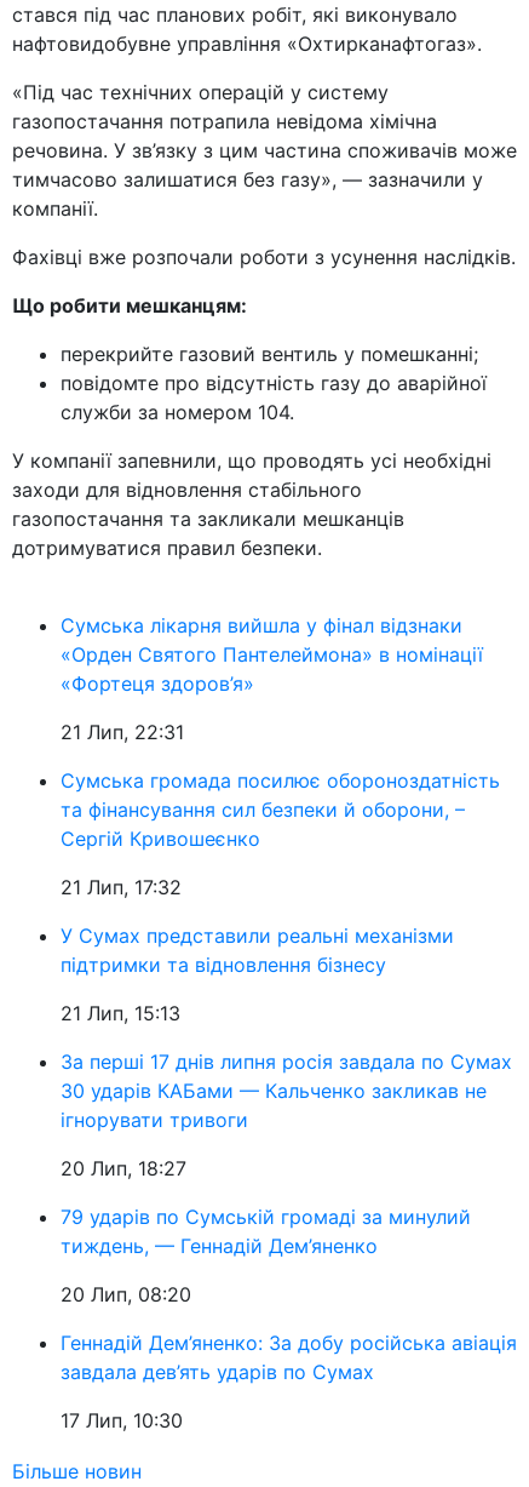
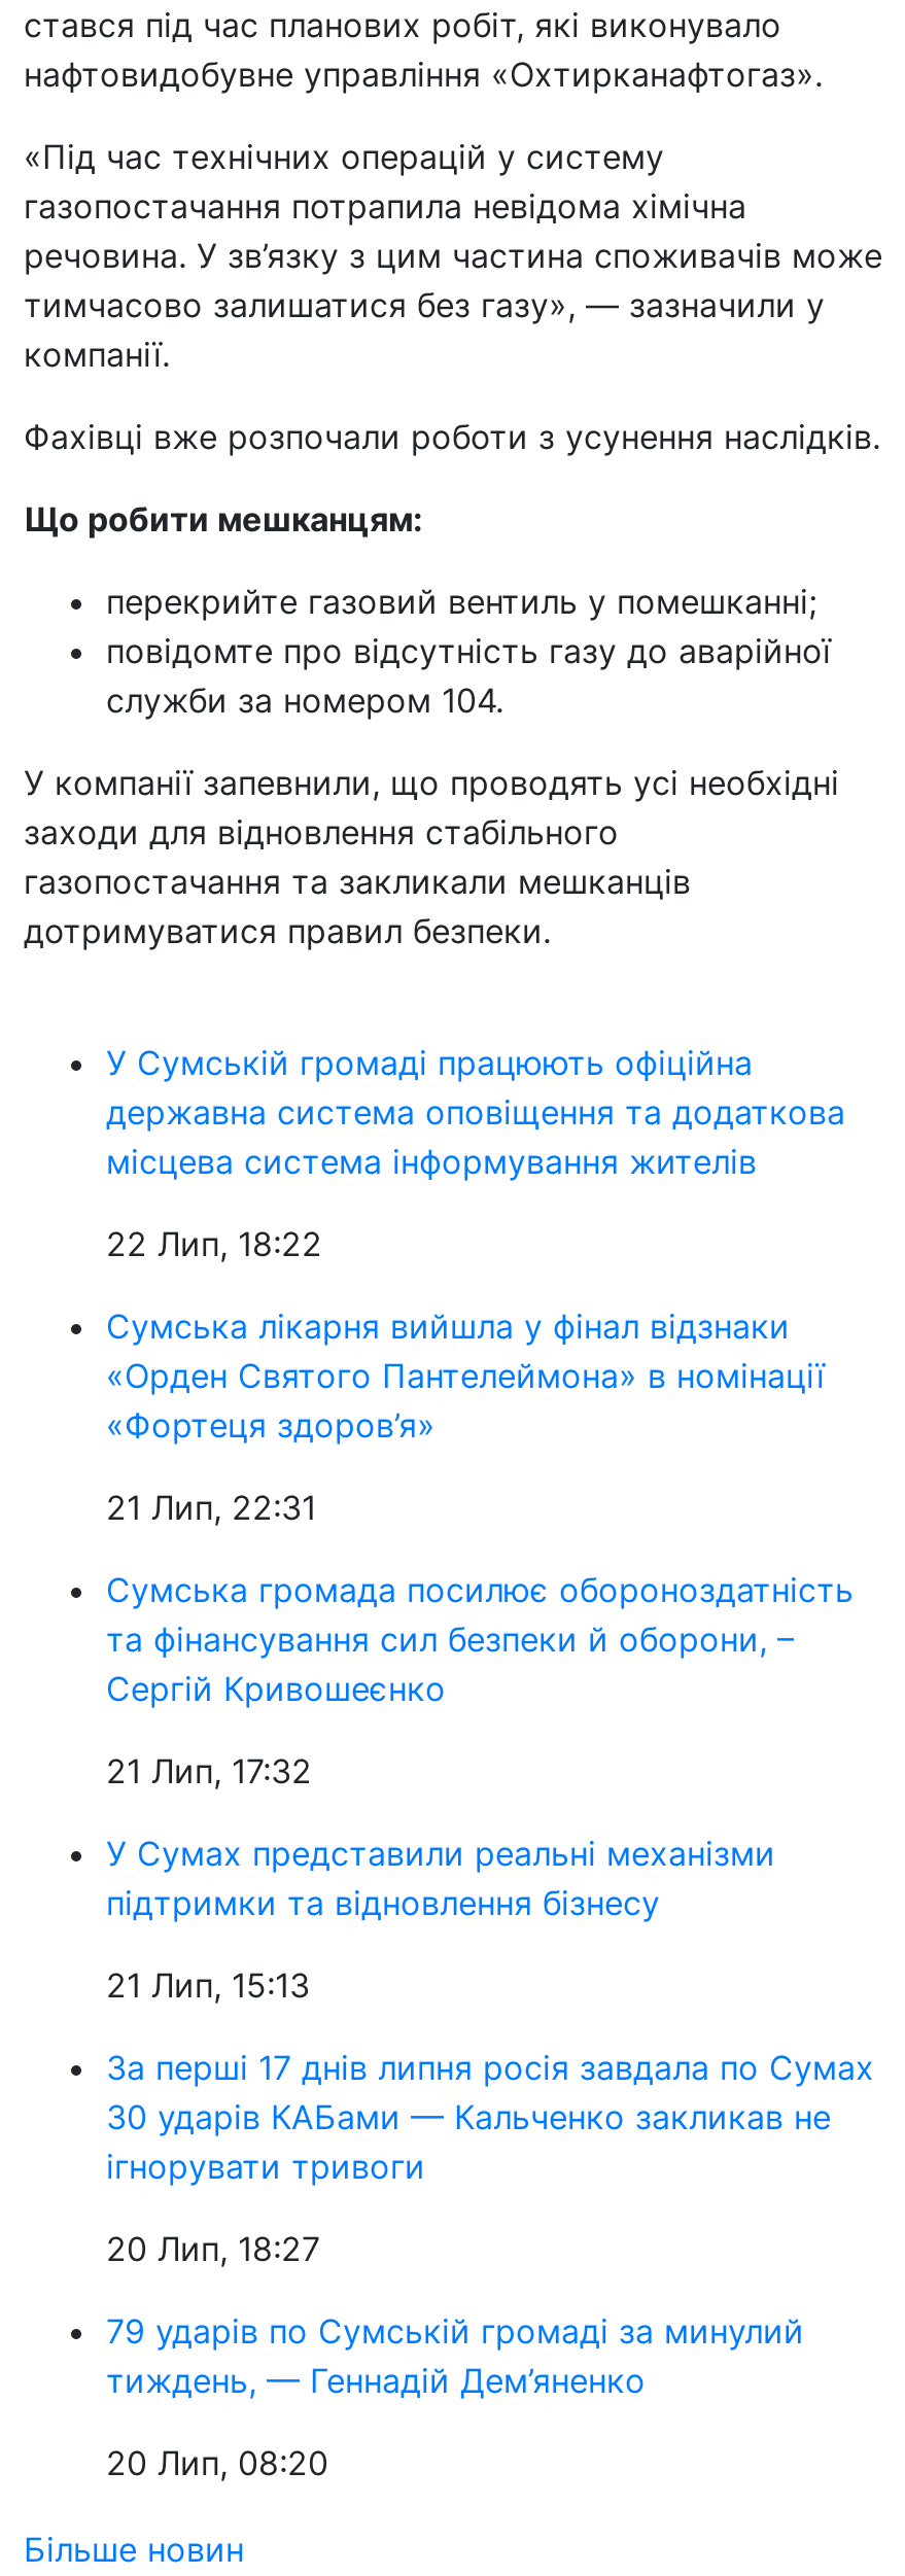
none -> [106,1043,845,1265] У Сумській громаді працюють офіційна | державна система оповіщення та додаткова | місцева система інформування жителів | 22 Лип, 18:22
moved [61,614,512,1307] -> [106,1306,874,2484]: Сумська лікарня вийшла у фінал відзнаки | «Орден Святого Пантелеймона» в номінації | «Фортеця здоров’я» | ... | тиждень, — Геннадій Дем’яненко | 20 Лип, 08:20
[61,1331,517,1433] Геннадій Дем’яненко: За добу російська авіація | завдала дев’ять ударів по Сумах | 17 Лип, 10:30 -> none

